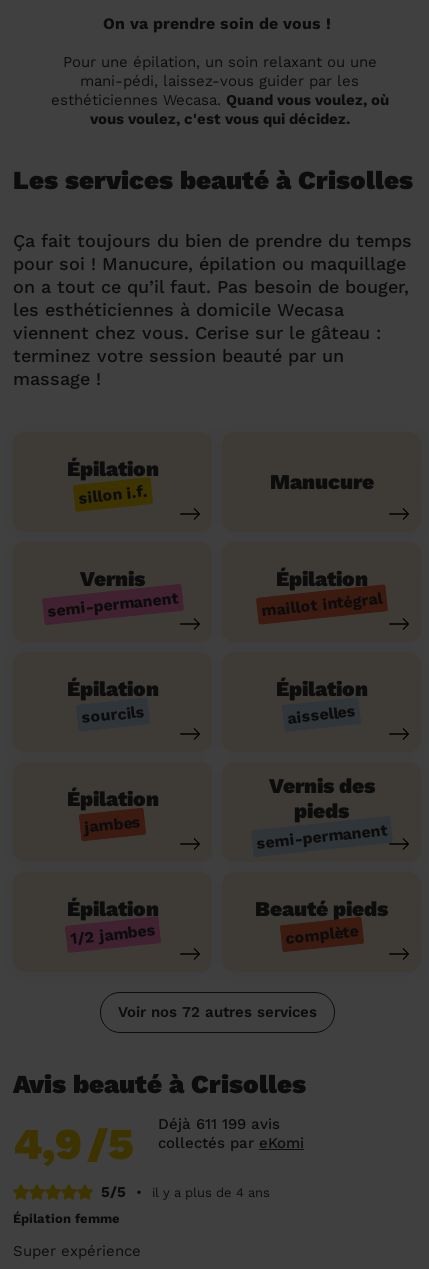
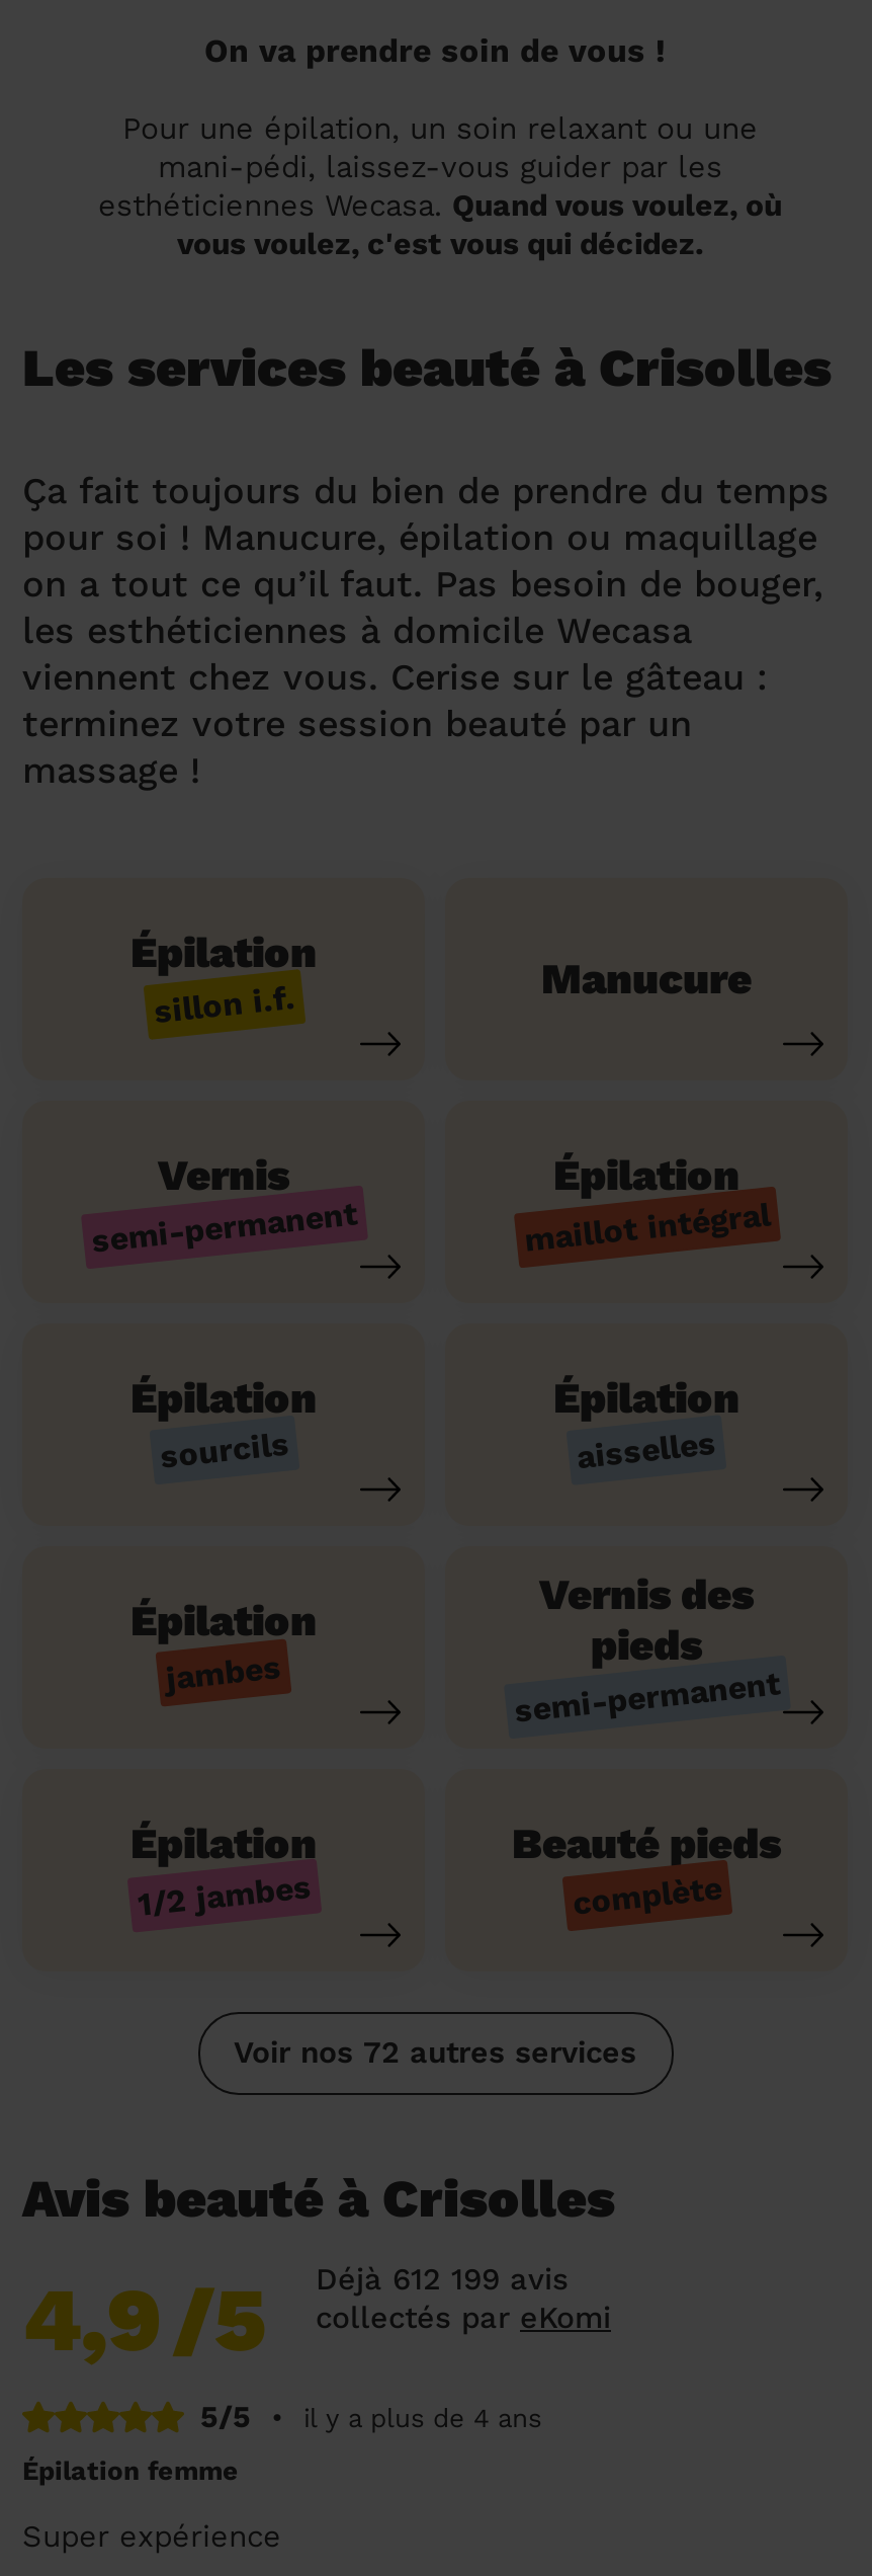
[158,1115,280,1133] Déjà 611 199 avis -> [316,2260,569,2297] Déjà 612 199 avis

